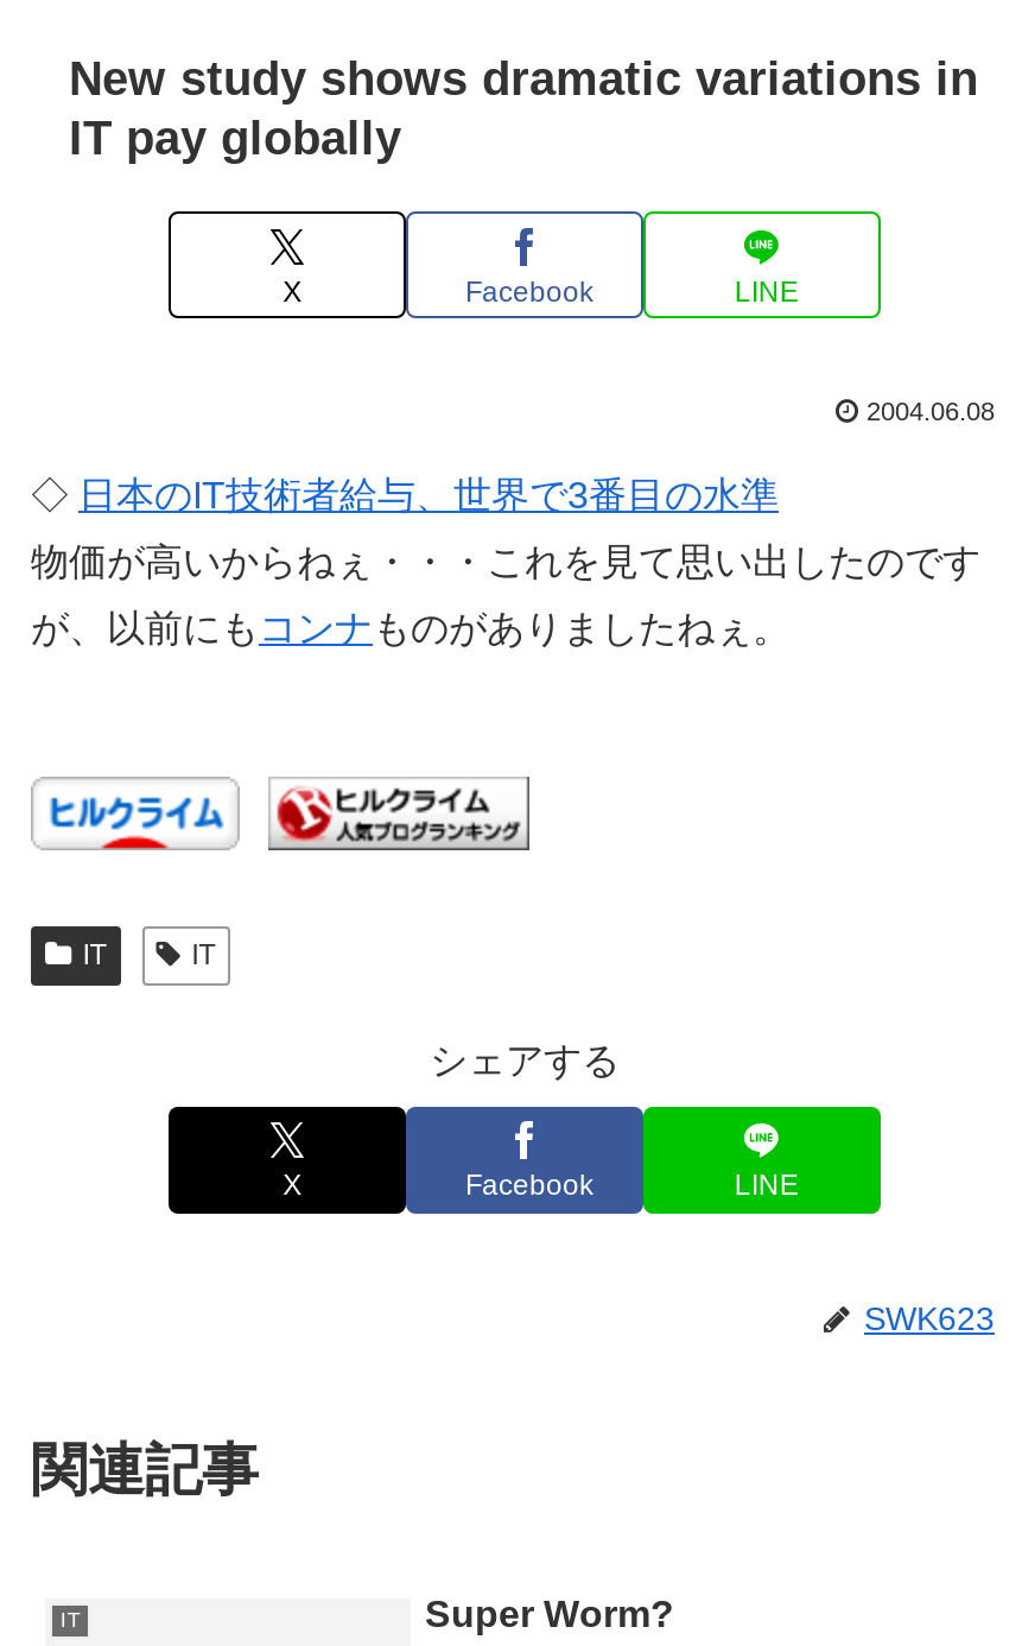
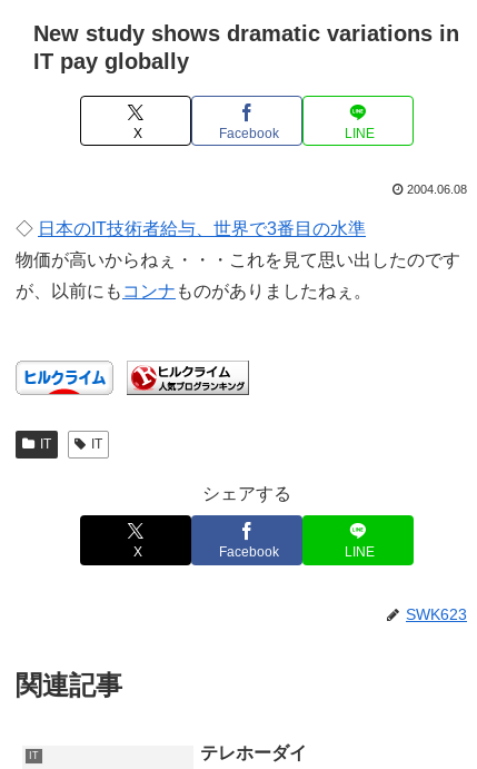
[425,1594,674,1634] Super Worm? -> [200,743,307,762] テレホーダイ

